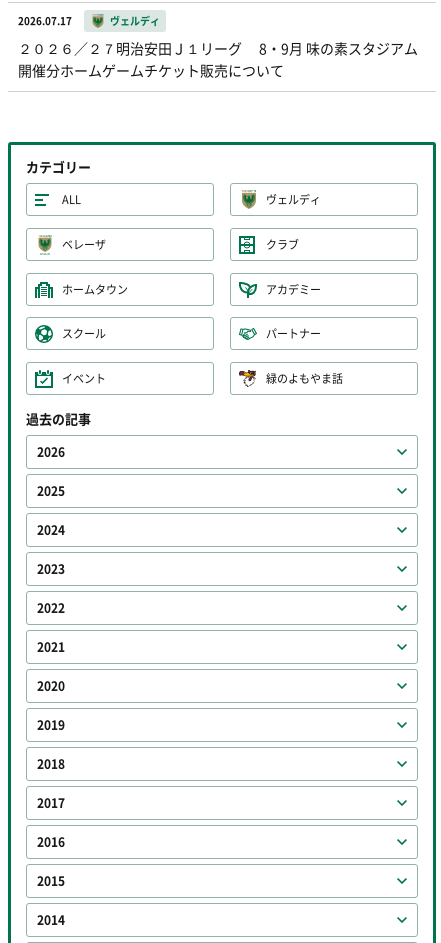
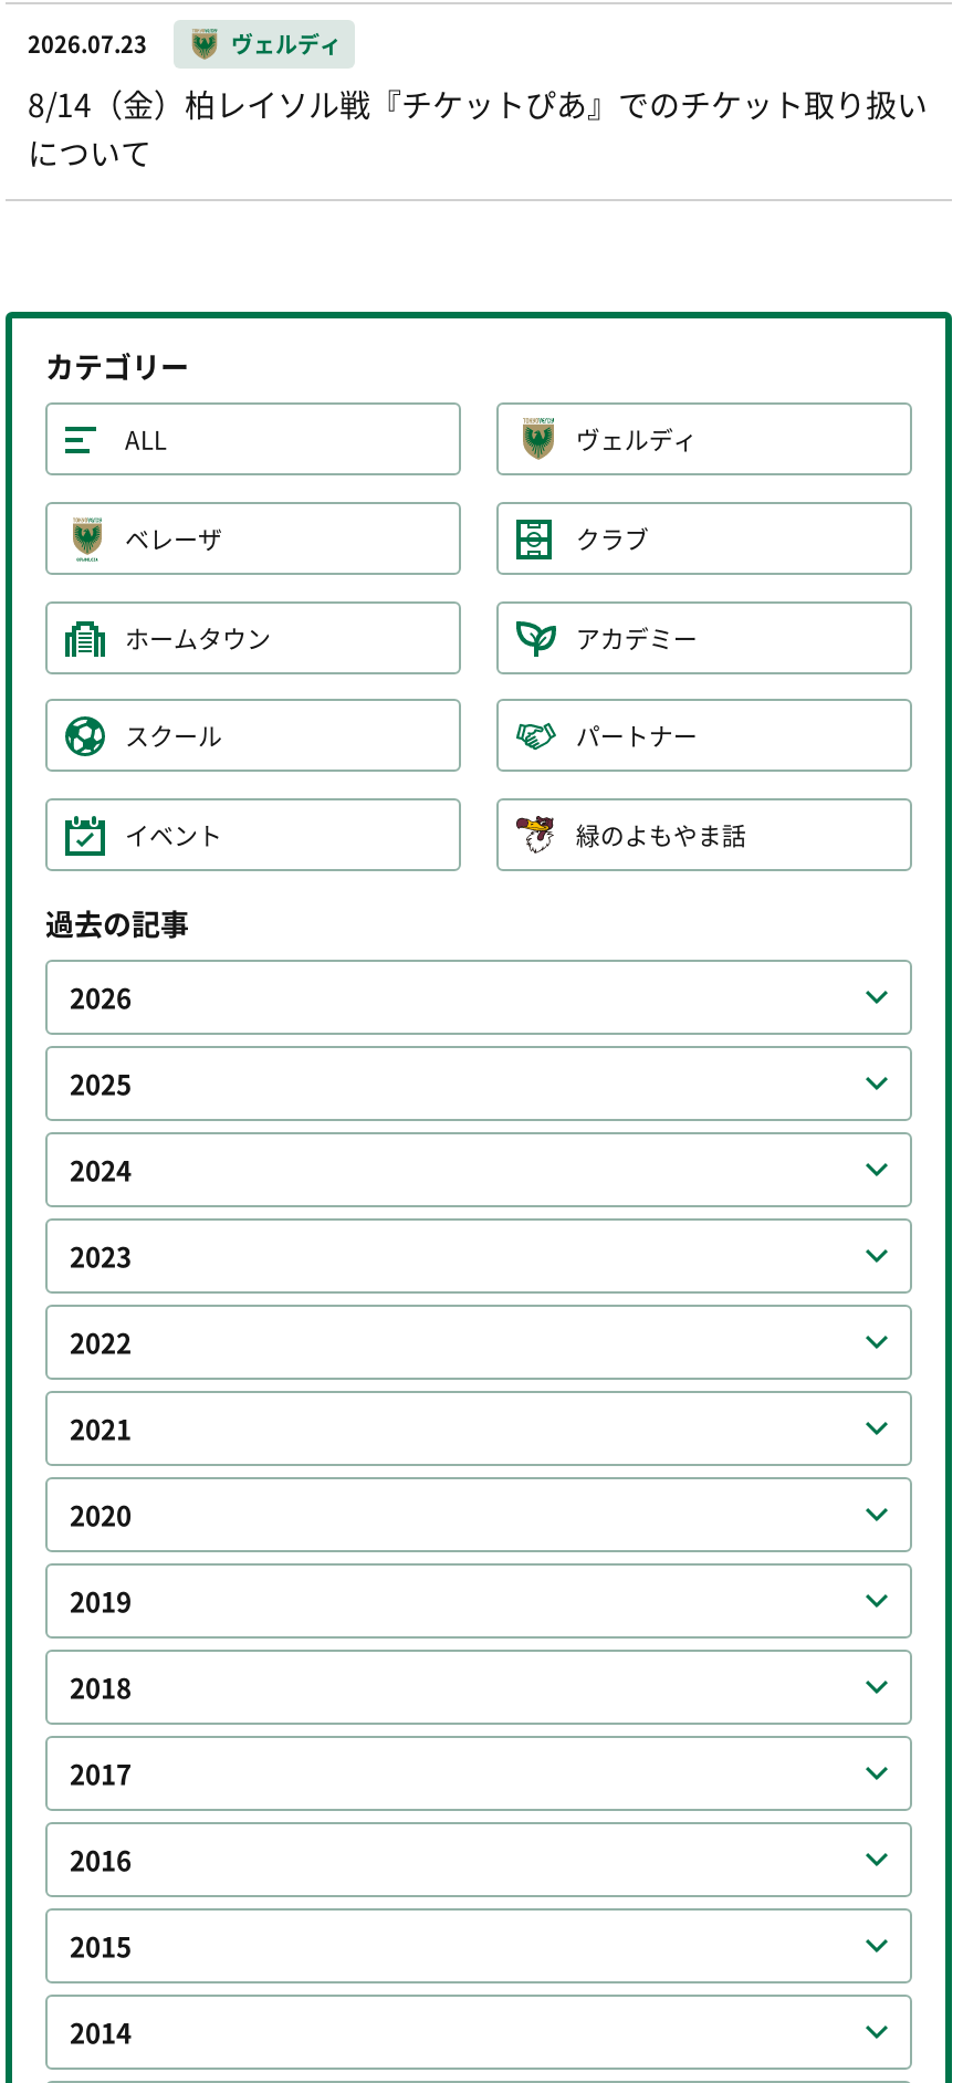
[18,13,72,28] 2026.07.17 -> [28,27,147,60] 2026.07.23
[18,38,418,80] ２０２６／２７明治安田Ｊ１リーグ 8・9月 味の素スタジアム | 開催分ホームゲームチケット販売について -> [28,82,928,175] 8/14（金）柏レイソル戦『チケットぴあ』でのチケット取り扱い | について

